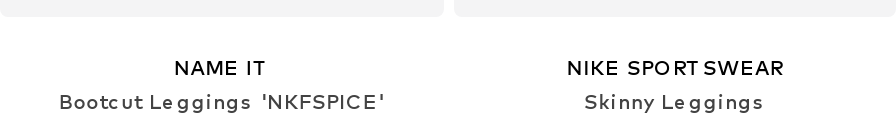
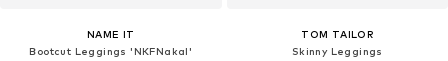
[566,54,782,78] NIKE SPORTSWEAR -> [301,28,373,40] TOM TAILOR
[59,88,384,112] Bootcut Leggings 'NKFSPICE' -> [29,45,192,57] Bootcut Leggings 'NKFNakal'

